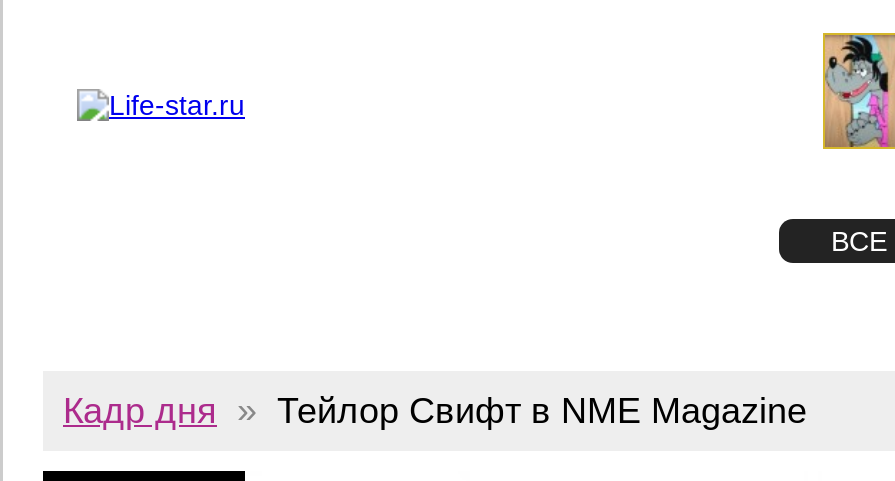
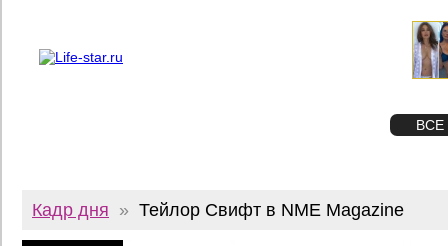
[823,33,889,149] [image] -> [412,21,445,79] [image]

